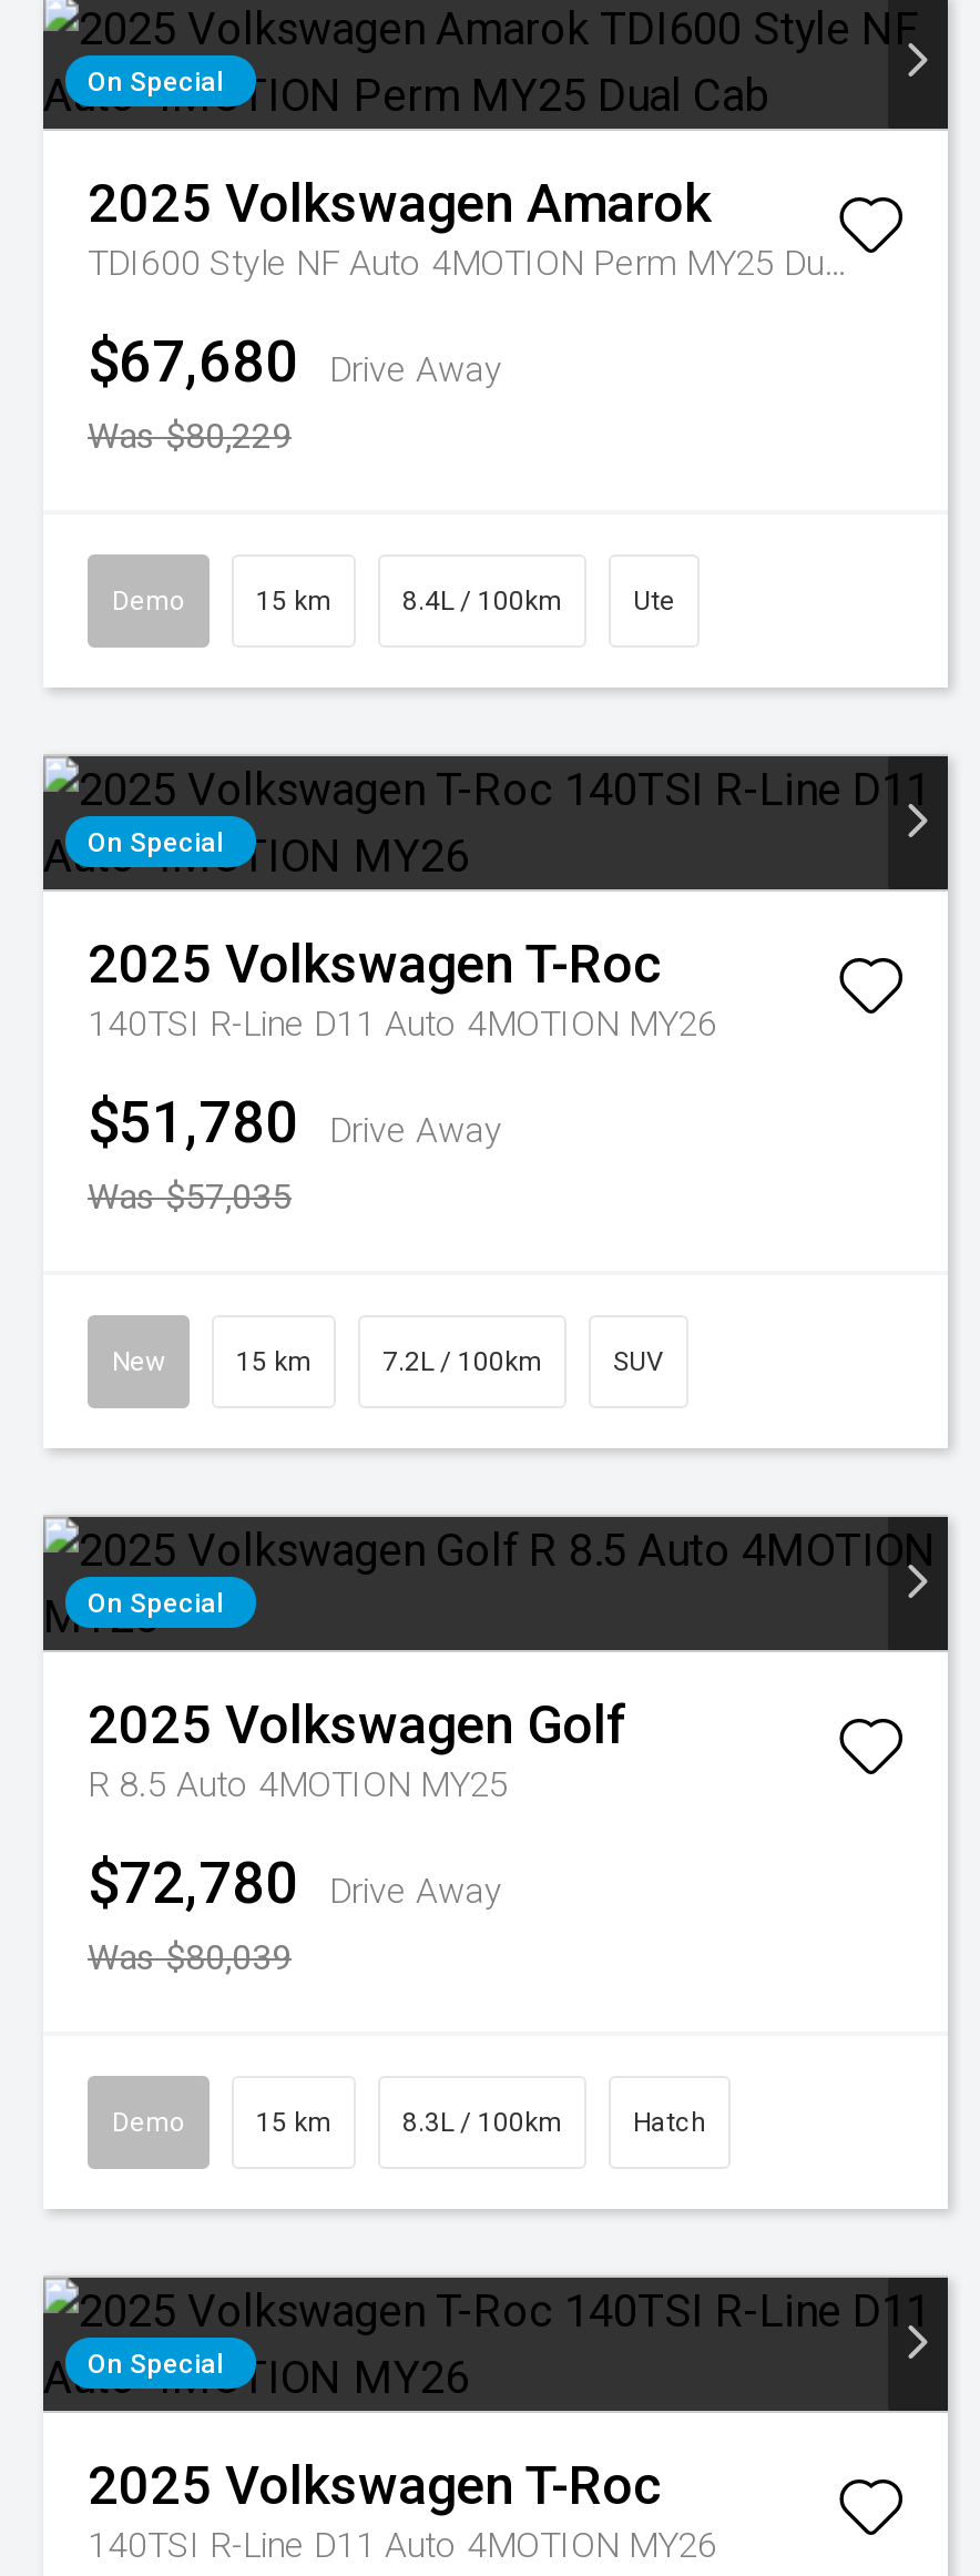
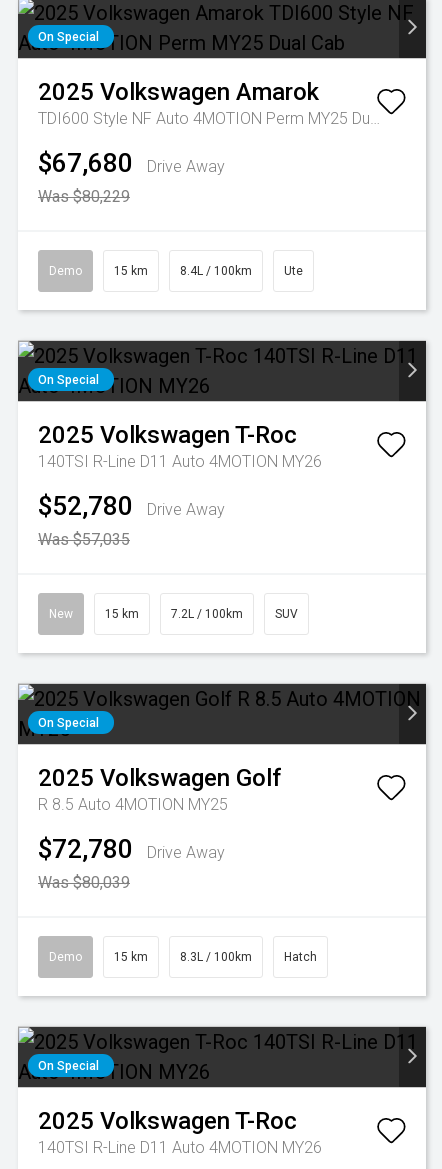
[88,1089,502,1155] $51,780 Drive Away -> [38,491,225,521] $52,780 Drive Away

